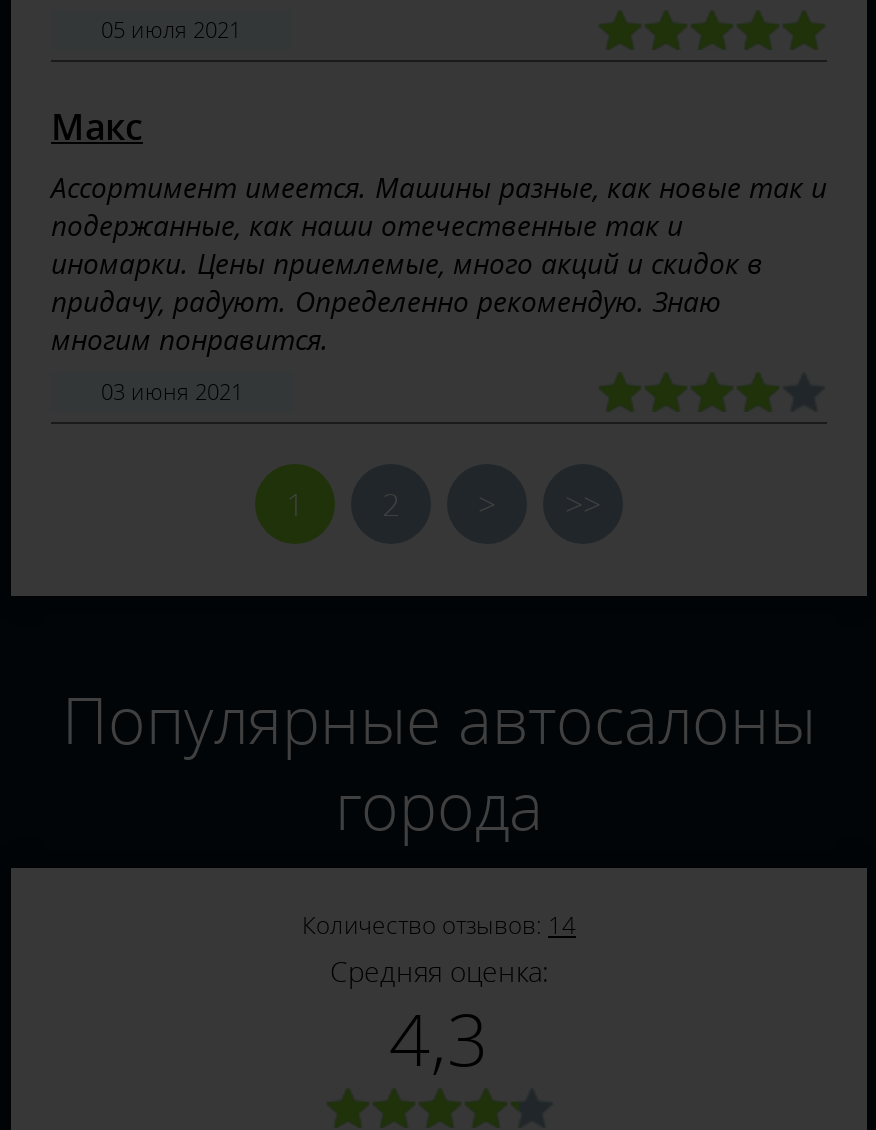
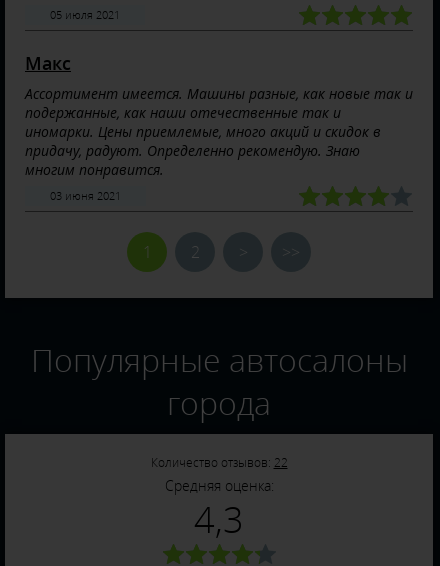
[302,908,576,942] Количество отзывов: 14 -> [150,454,287,471] Количество отзывов: 22

